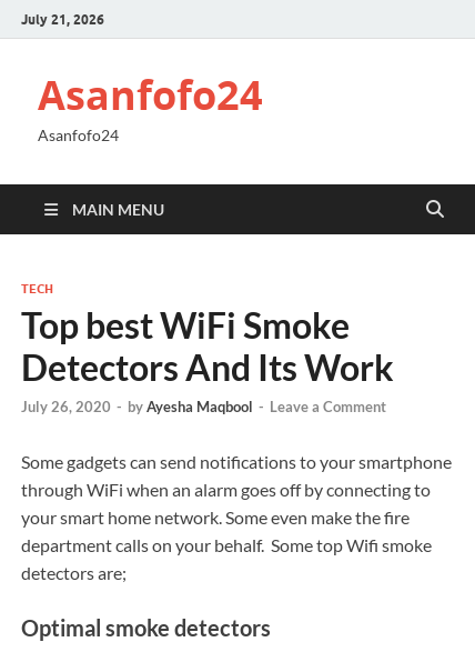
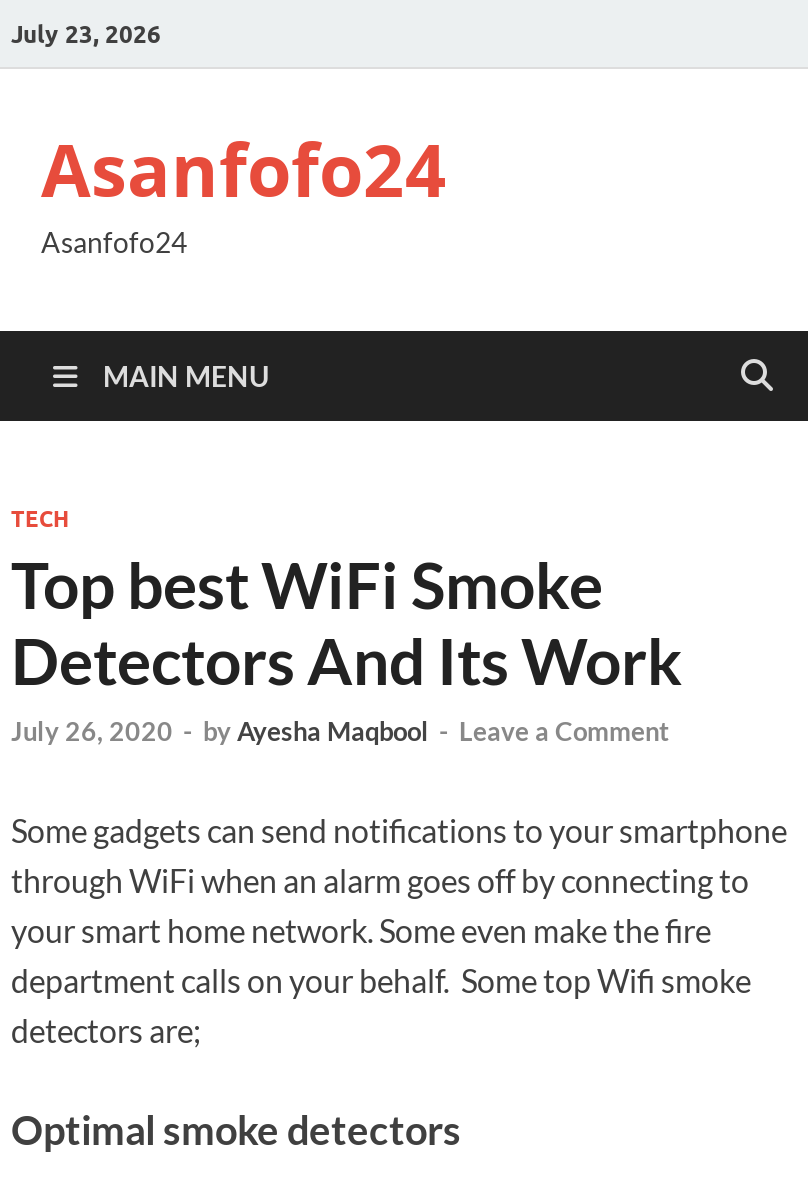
[21,11,104,27] July 21, 2026 -> [11,18,161,48] July 23, 2026

